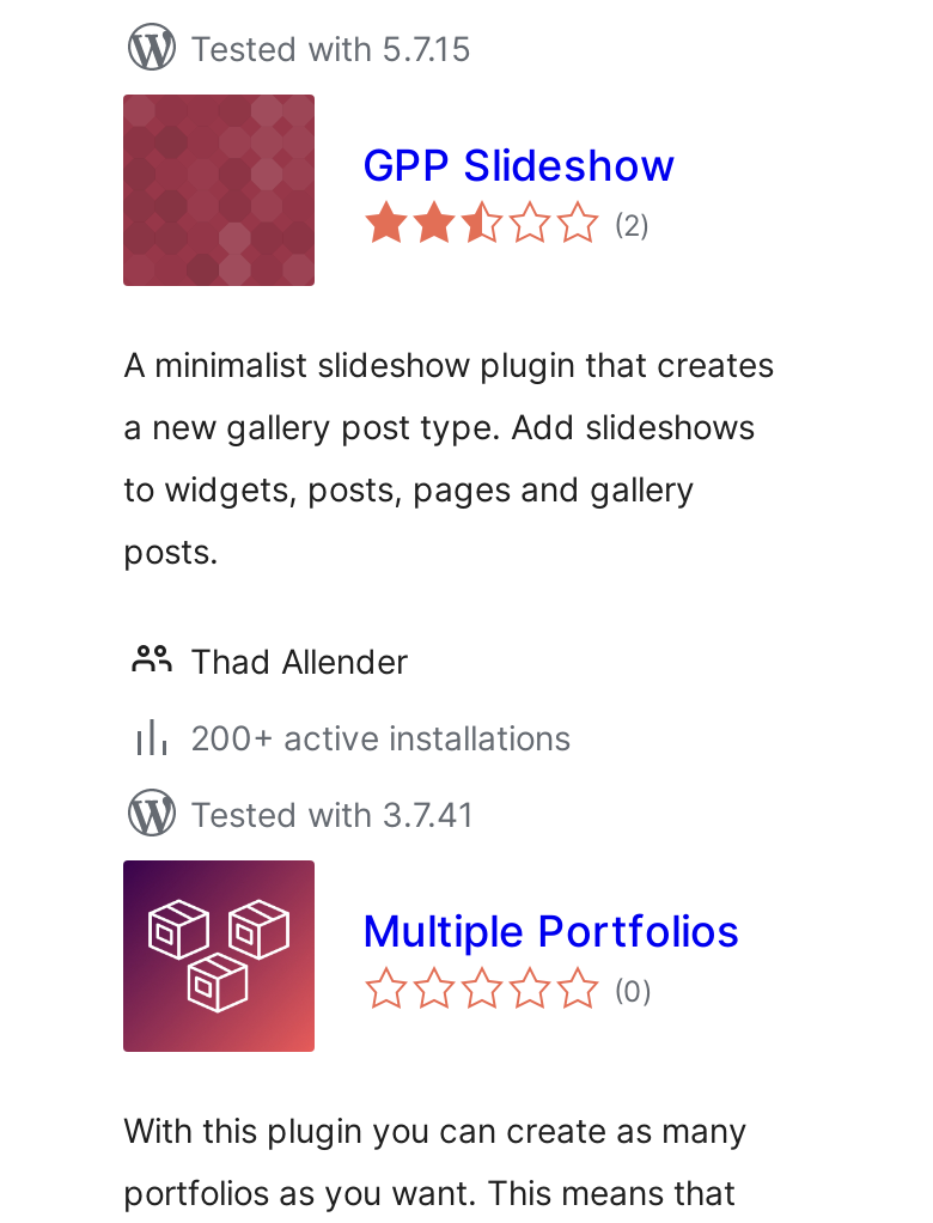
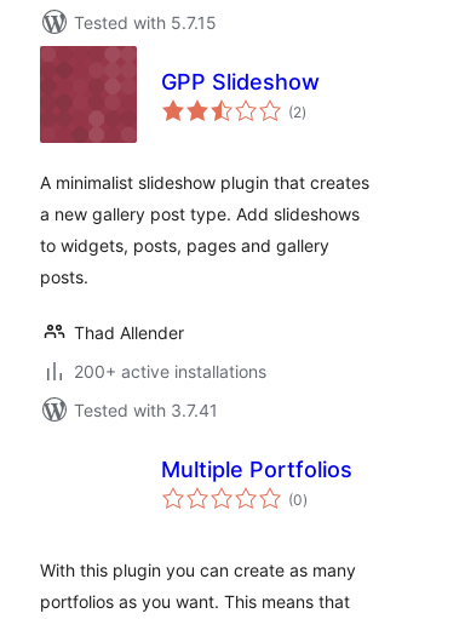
[121,858,317,1054] [image] -> none

